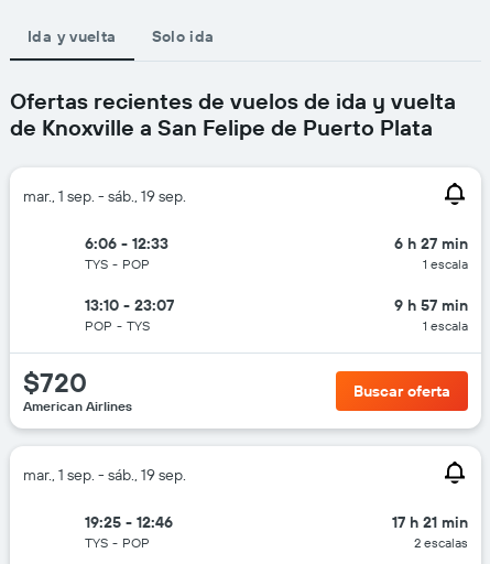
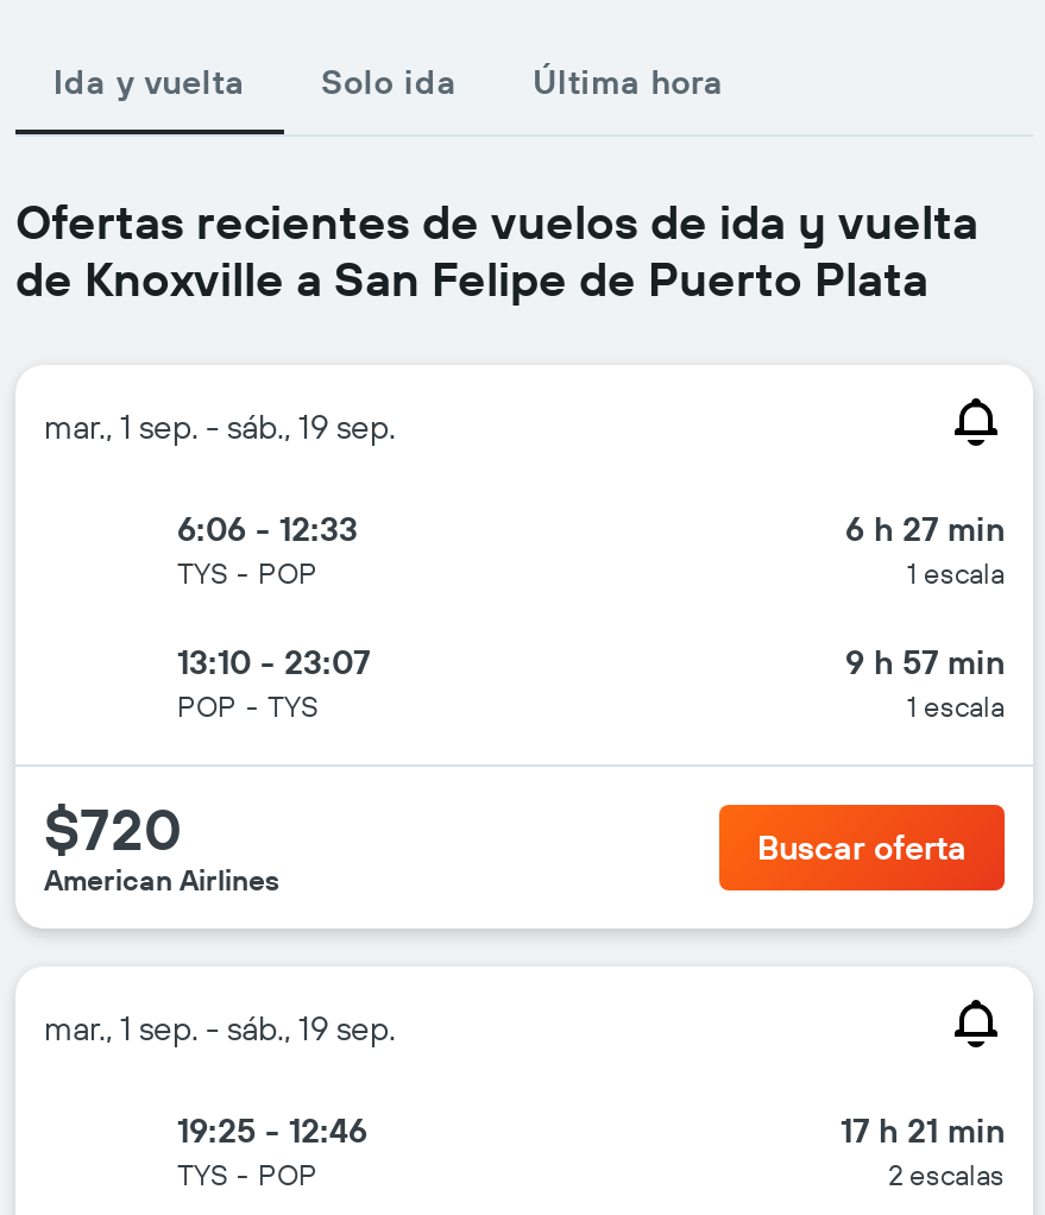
none -> [533,61,724,103] Última hora

